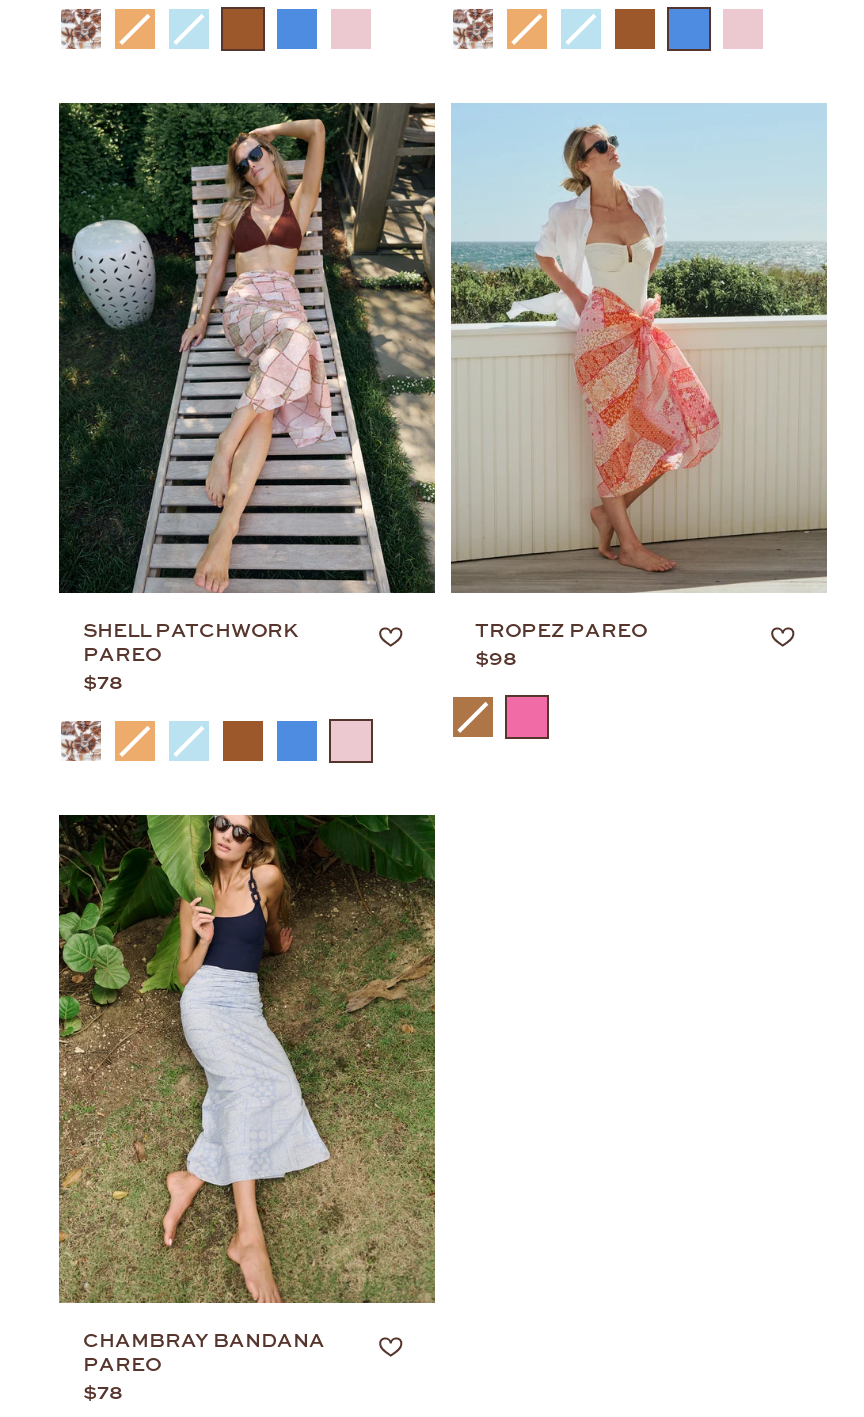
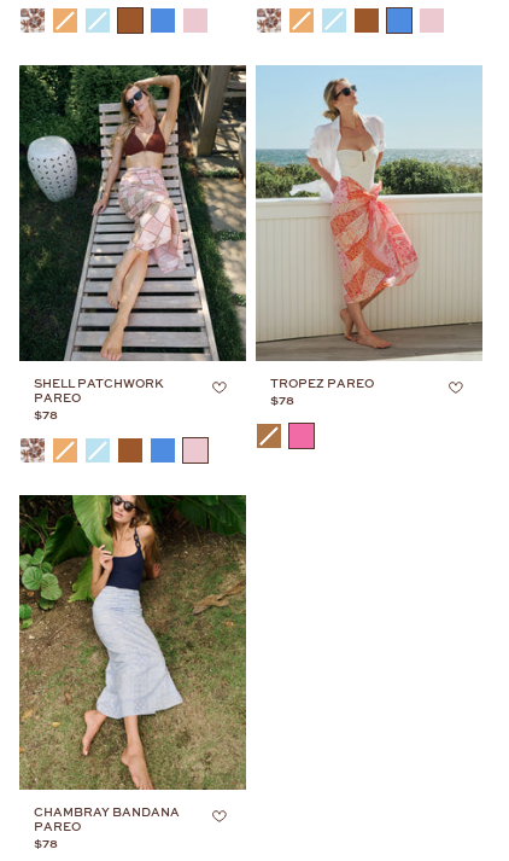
[475,642,517,670] $98 -> [270,391,294,408] $78

